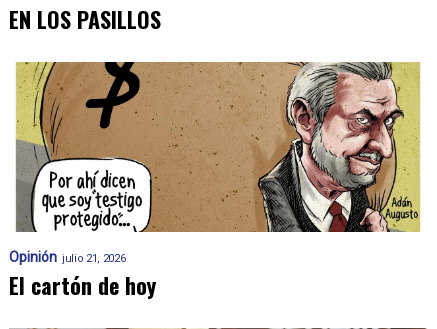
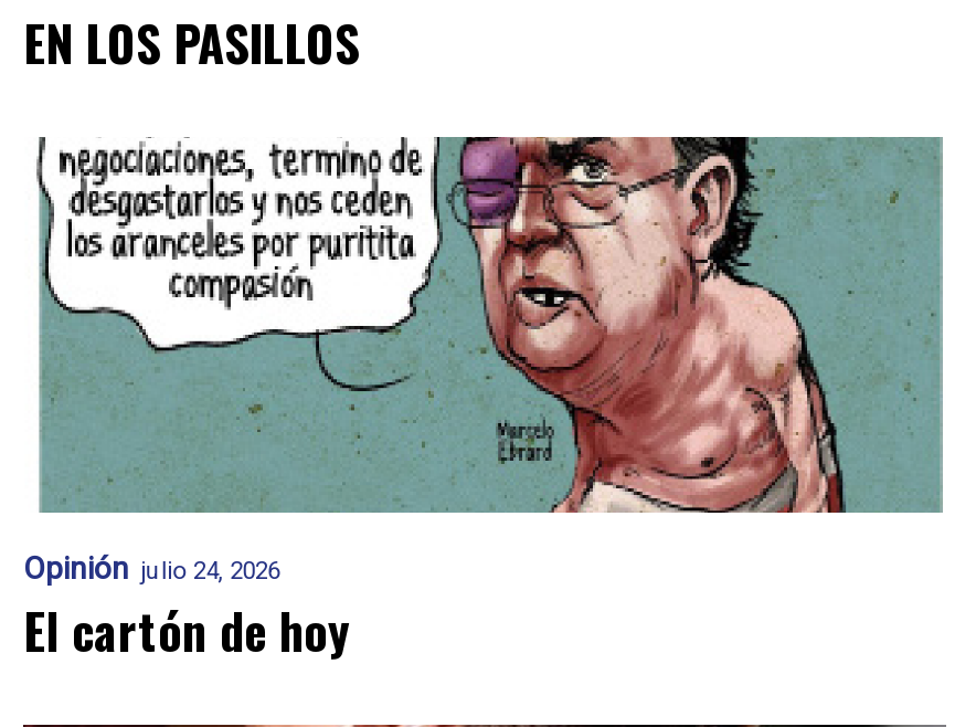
[9,61,425,265] [image] | Opinión julio 21, 2026 -> [23,135,944,586] [image] | Opinión julio 24, 2026

